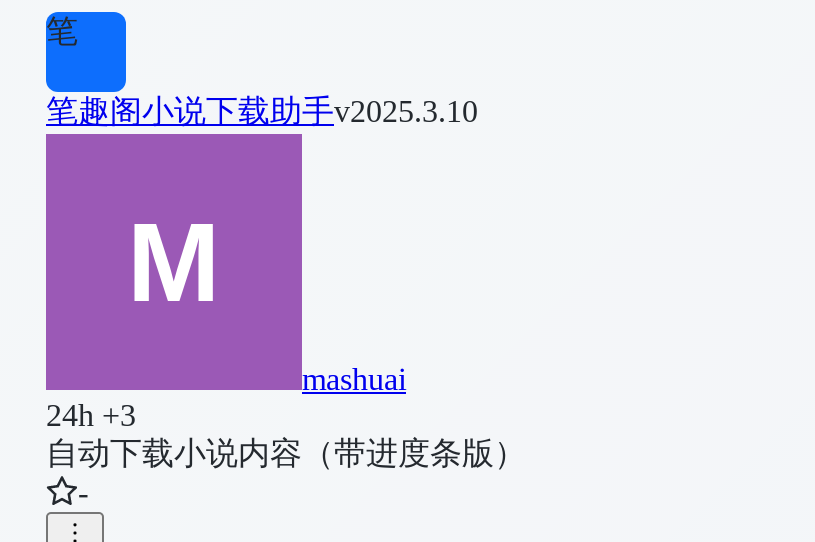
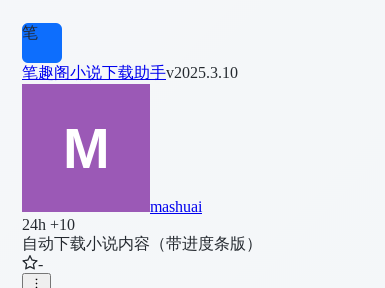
[46,399,136,433] 24h +3 -> [22,216,75,233] 24h +10

